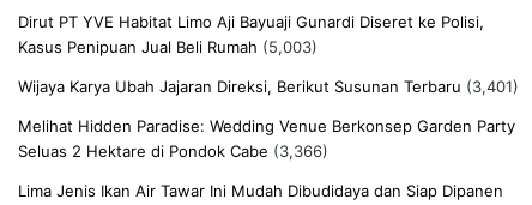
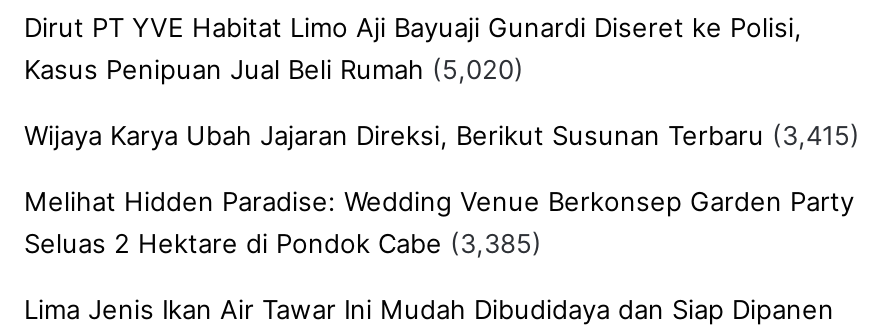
[18,37,318,56] Kasus Penipuan Jual Beli Rumah (5,003) -> [24,53,524,85] Kasus Penipuan Jual Beli Rumah (5,020)
[18,77,519,96] Wijaya Karya Ubah Jajaran Direksi, Berikut Susunan Terbaru (3,401) -> [24,119,860,151] Wijaya Karya Ubah Jajaran Direksi, Berikut Susunan Terbaru (3,415)
[18,141,328,161] Seluas 2 Hektare di Pondok Cabe (3,366) -> [24,227,542,259] Seluas 2 Hektare di Pondok Cabe (3,385)

